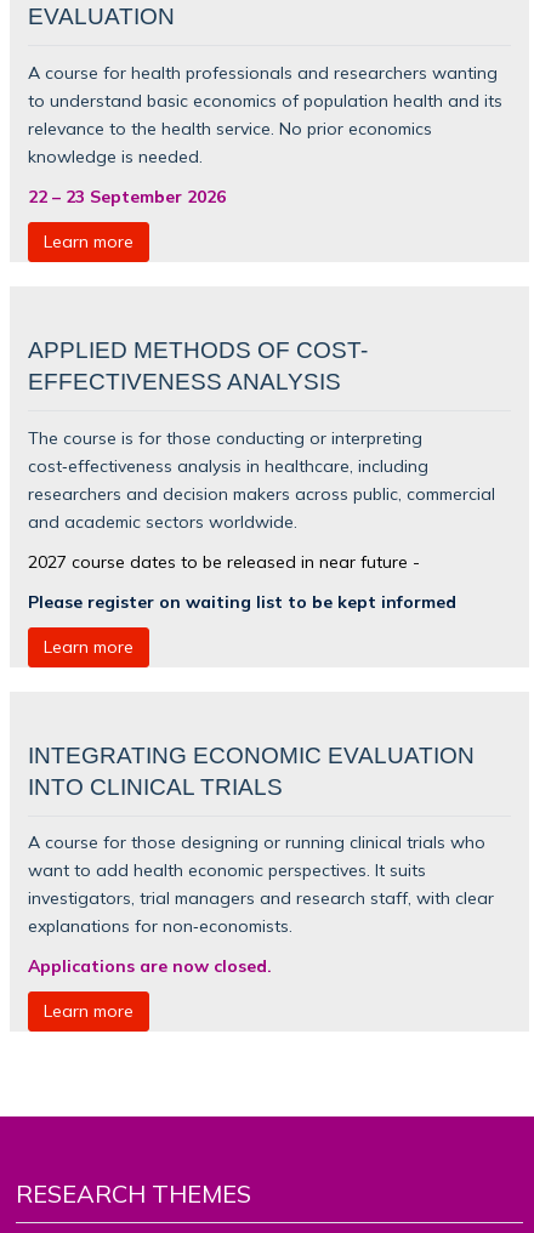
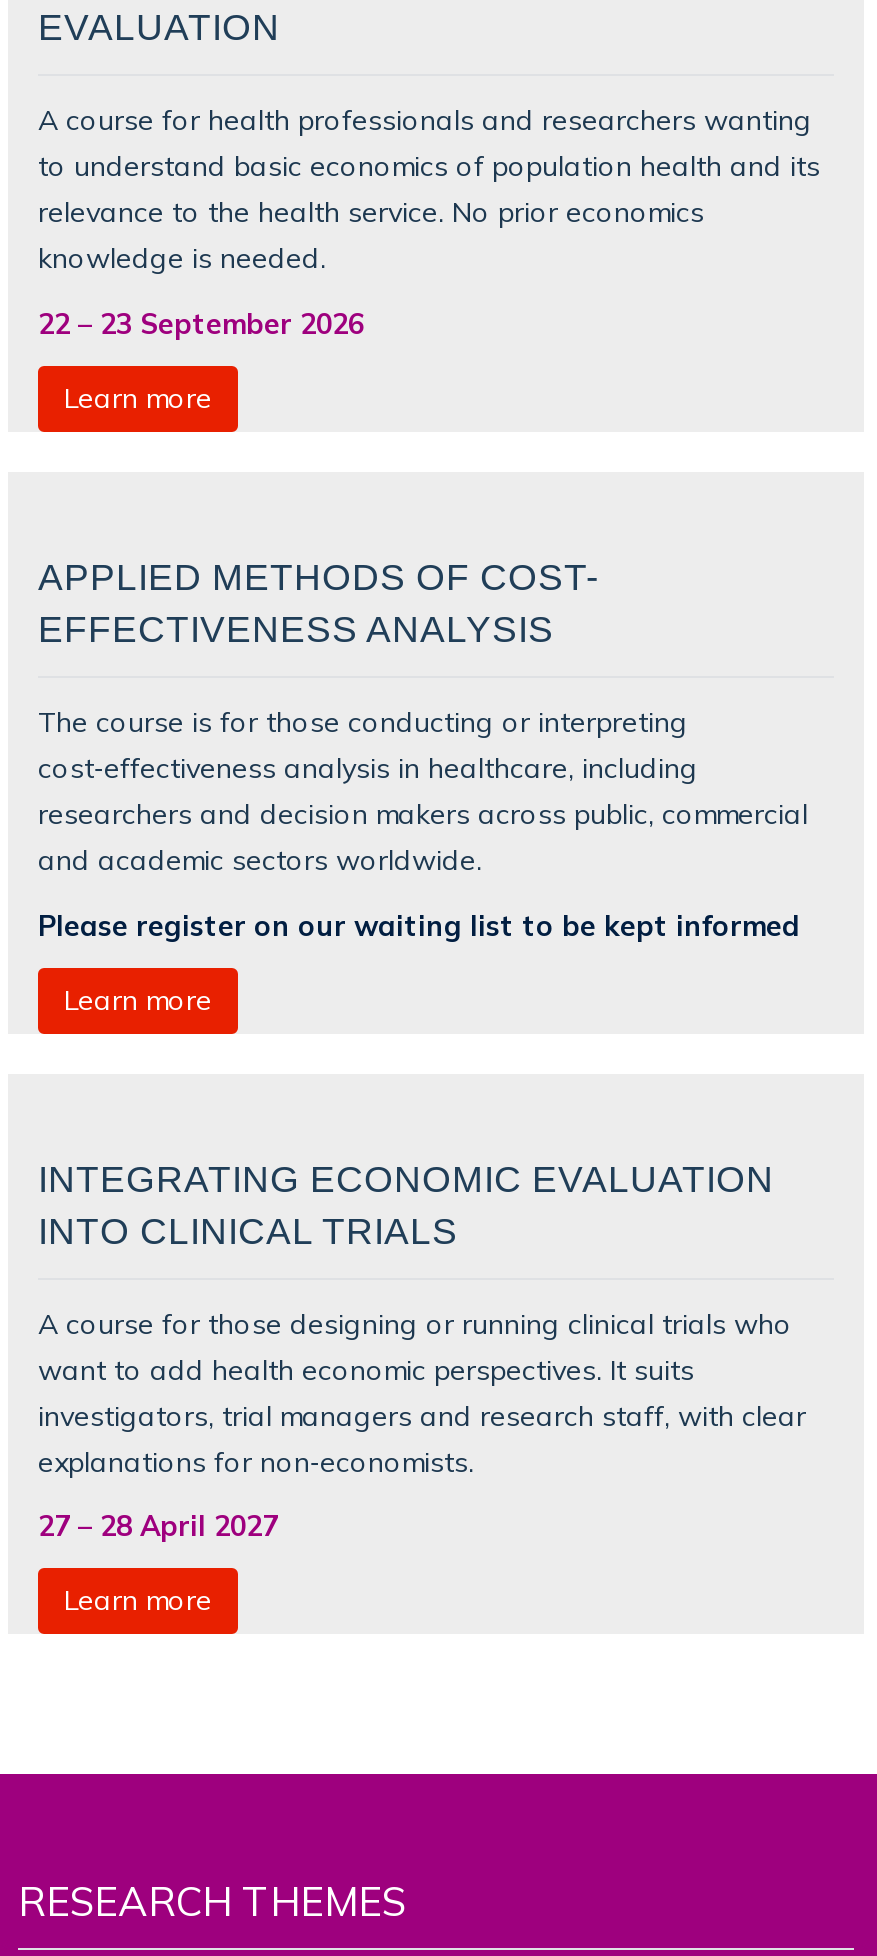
[28,550,456,611] 2027 course dates to be released in near future - | Please register on waiting list to be kept informed -> [38,907,800,941] Please register on our waiting list to be kept informed
[28,956,272,976] Applications are now closed. -> [38,1509,278,1543] 27 – 28 April 2027

